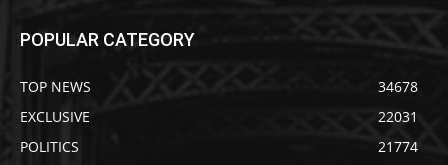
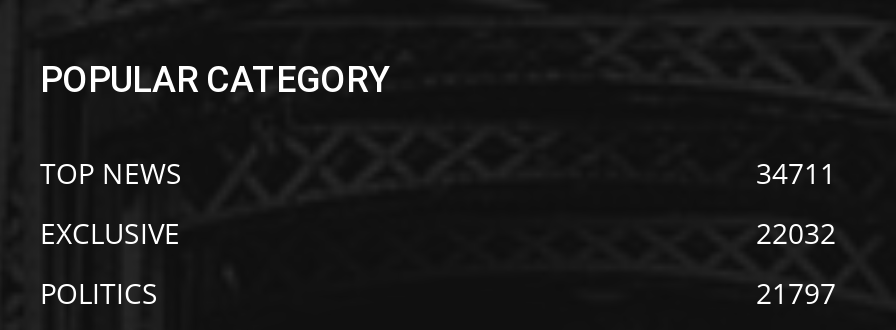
[378,77,418,96] 34678 -> [756,155,836,193] 34711
[378,107,418,126] 22031 -> [756,215,836,253] 22032
[378,137,418,156] 21774 -> [756,275,836,313] 21797

